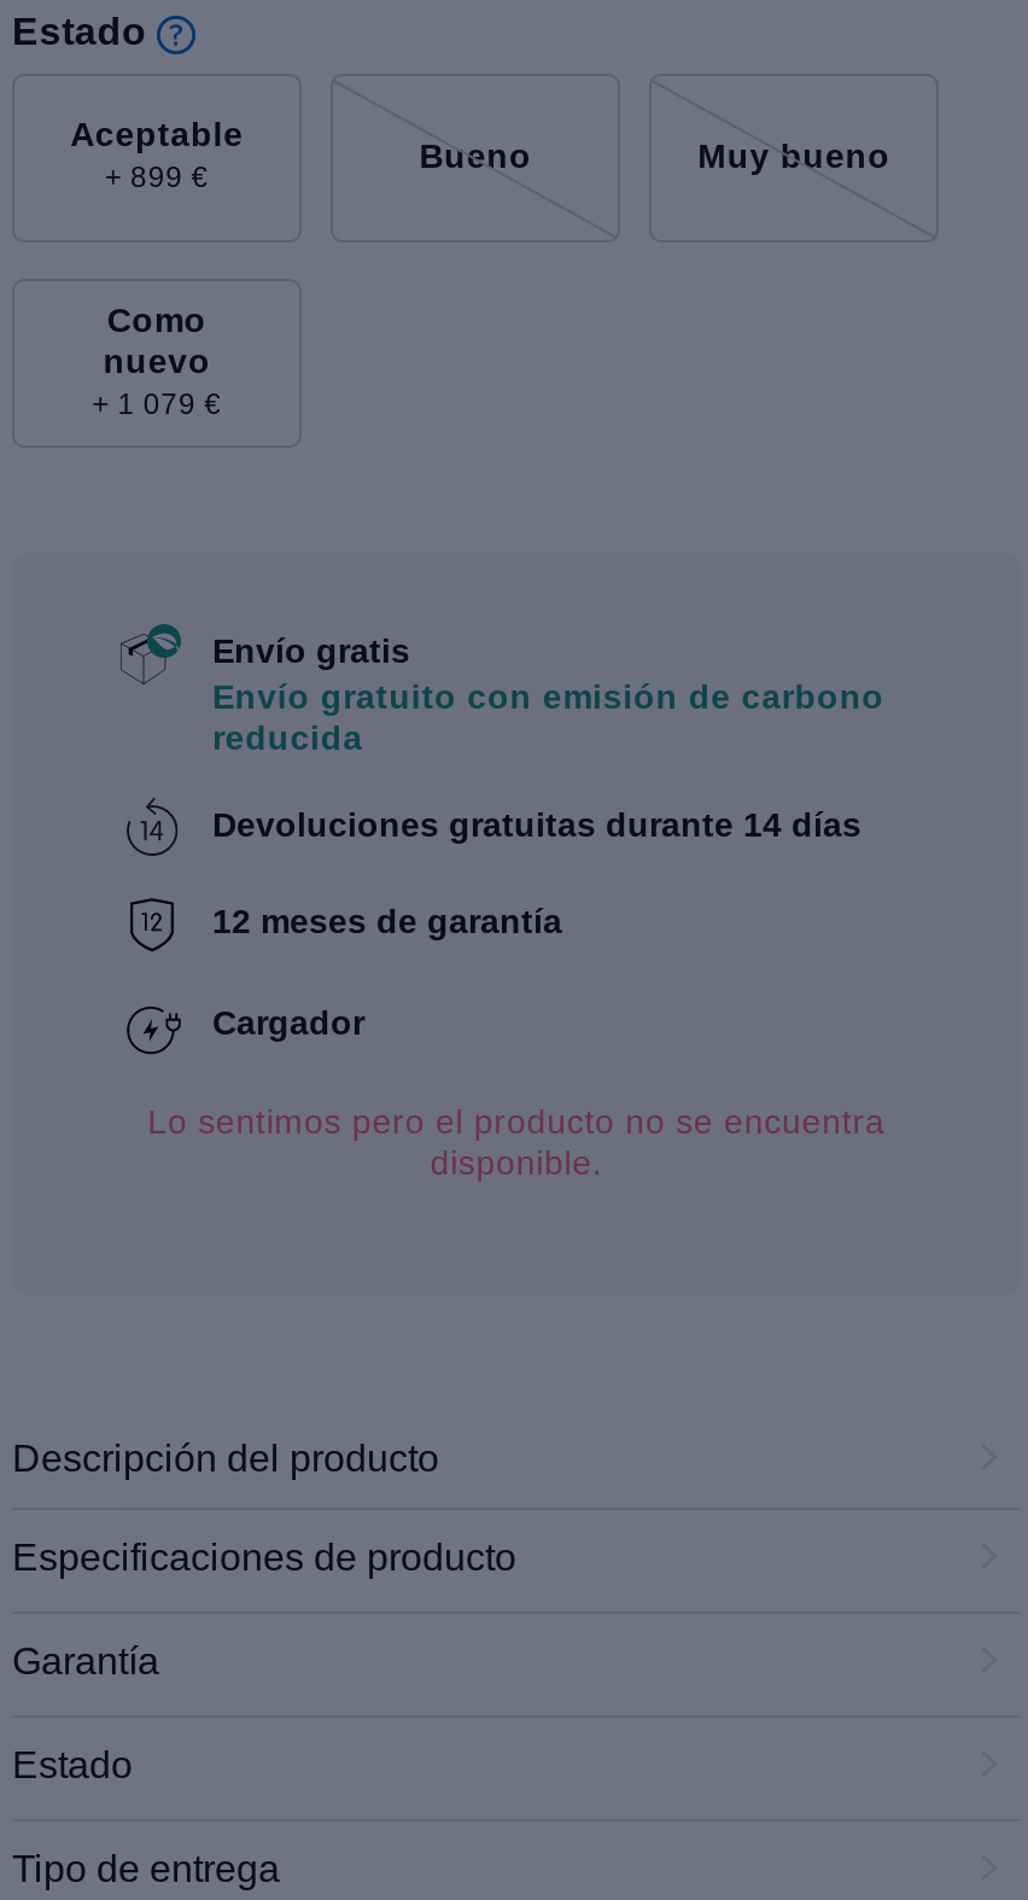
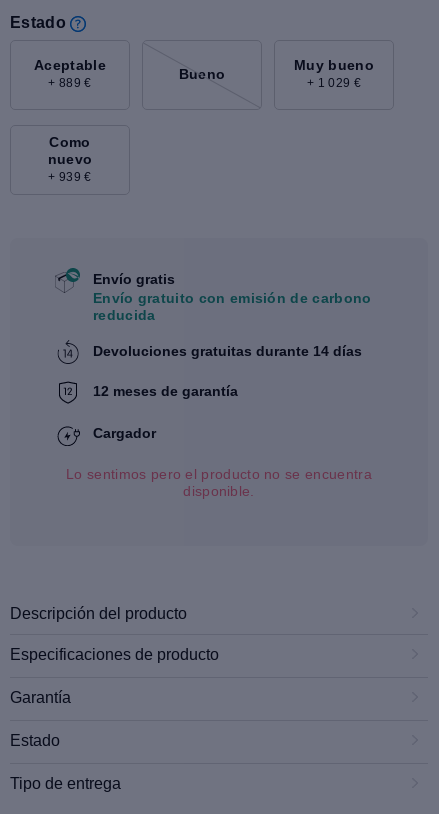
[105,161,209,195] + 899 € -> [48,76,92,90] + 889 €
none -> [307,76,361,90] + 1 029 €
[92,387,222,420] + 1 079 € -> [48,170,92,184] + 939 €

